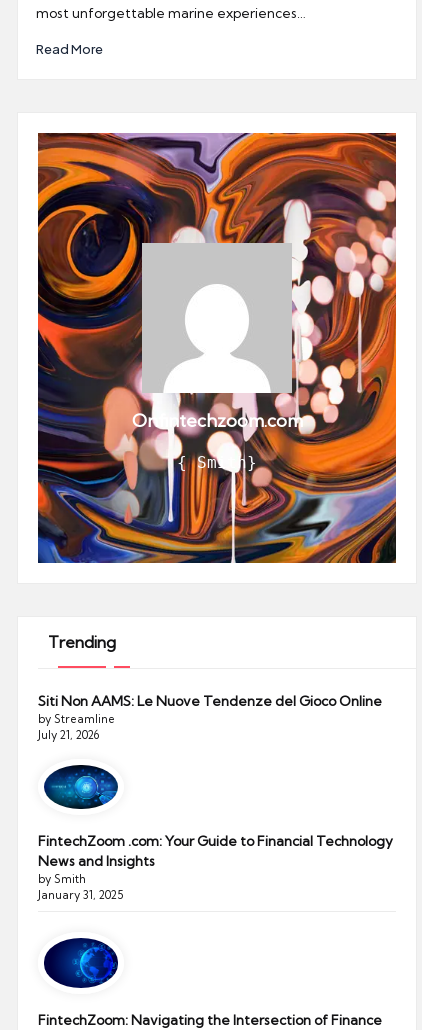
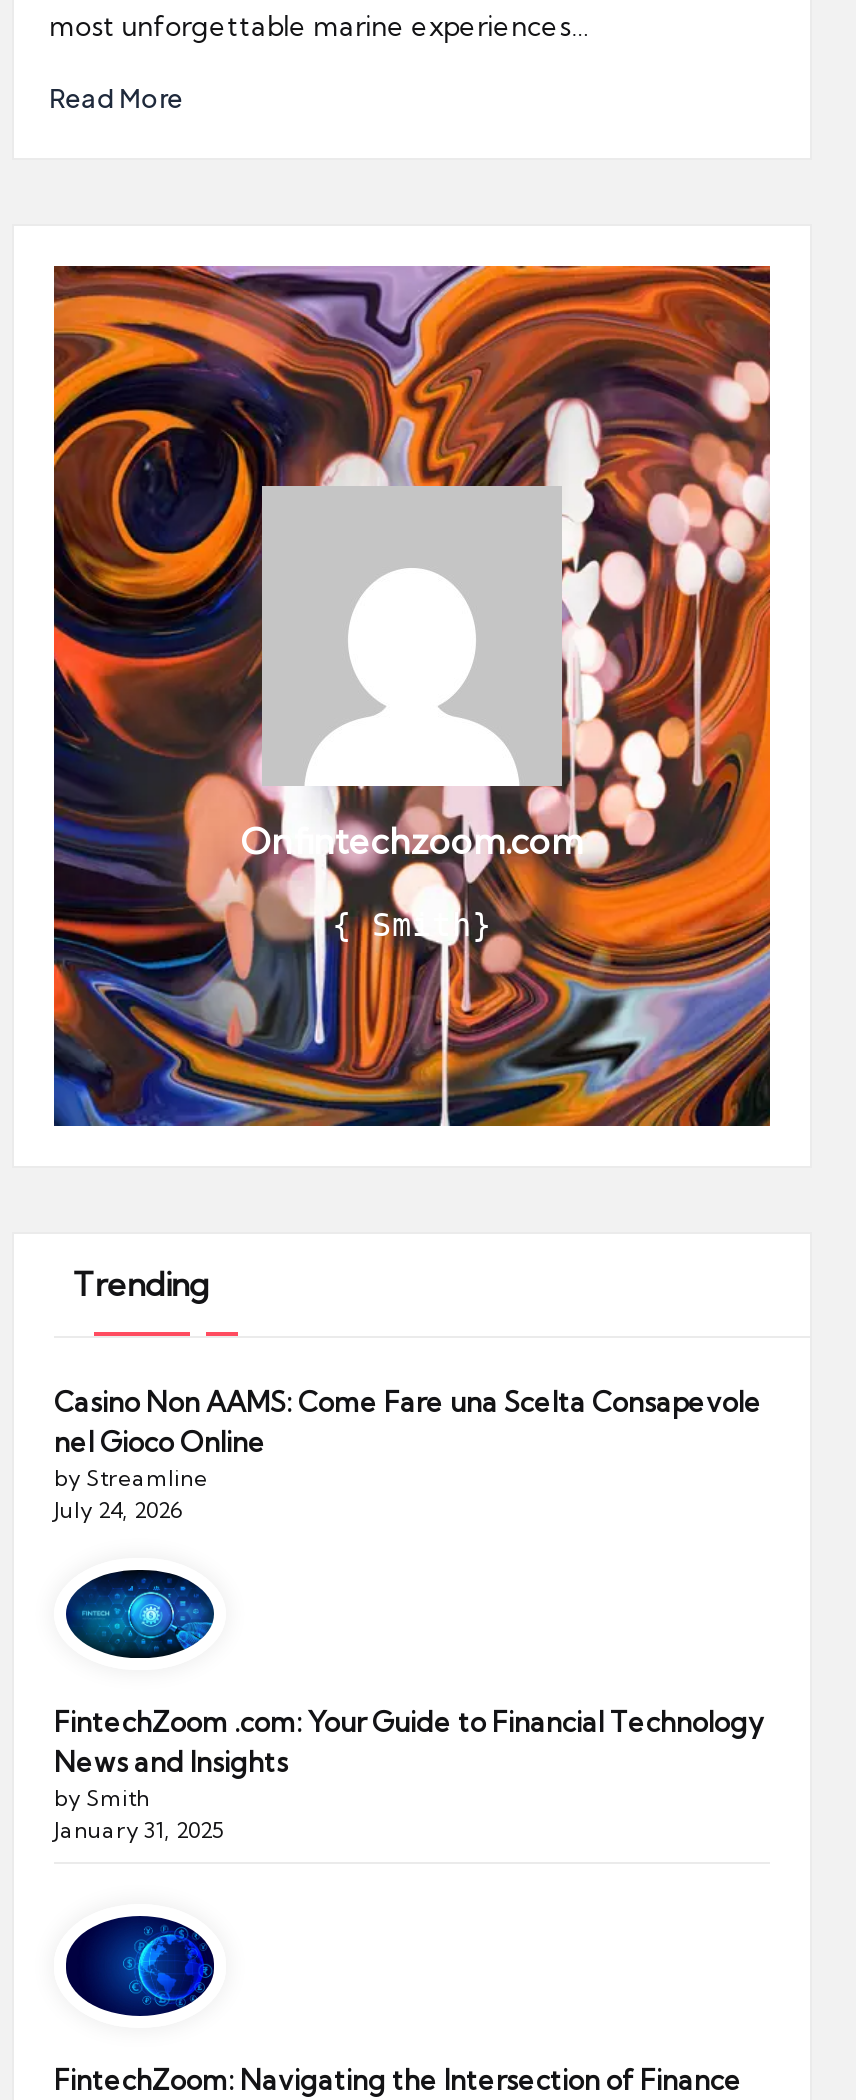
[38,693,382,709] Siti Non AAMS: Le Nuove Tendenze del Gioco Online -> [54,1386,762,1458] Casino Non AAMS: Come Fare una Scelta Consapevole | nel Gioco Online
[38,728,99,742] July 21, 2026 -> [54,1496,180,1524] July 24, 2026

